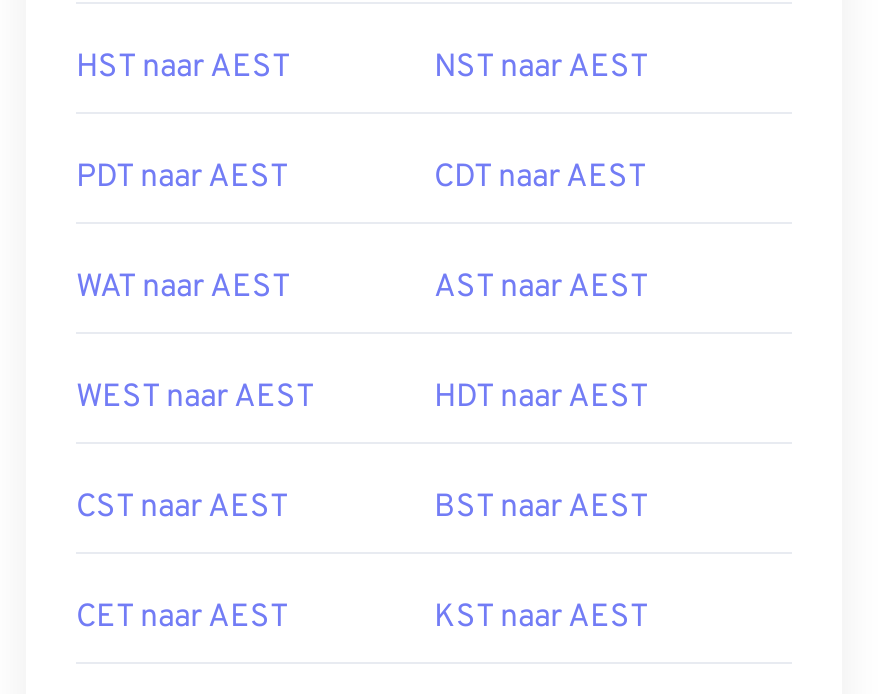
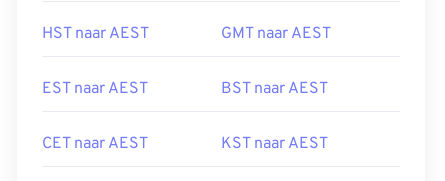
[76,48,648,528] NST naar AEST | PDT naar AEST | CDT naar AEST | WAT naar AEST | AST naar AEST | WEST naar AEST | HDT naar AEST | CST naar AEST -> [42,24,331,99] GMT naar AEST | EST naar AEST

